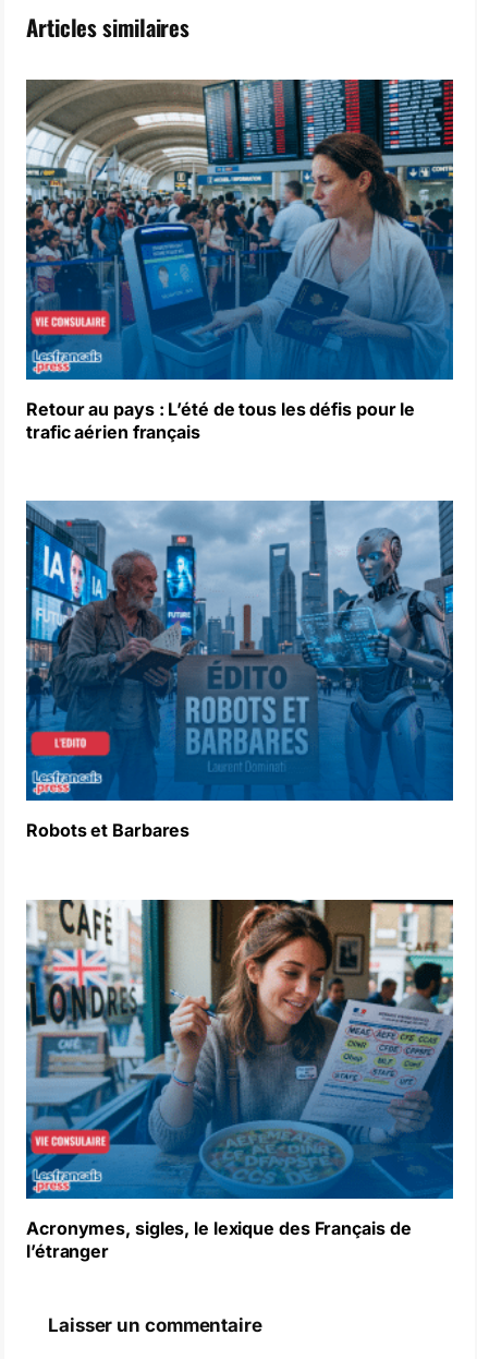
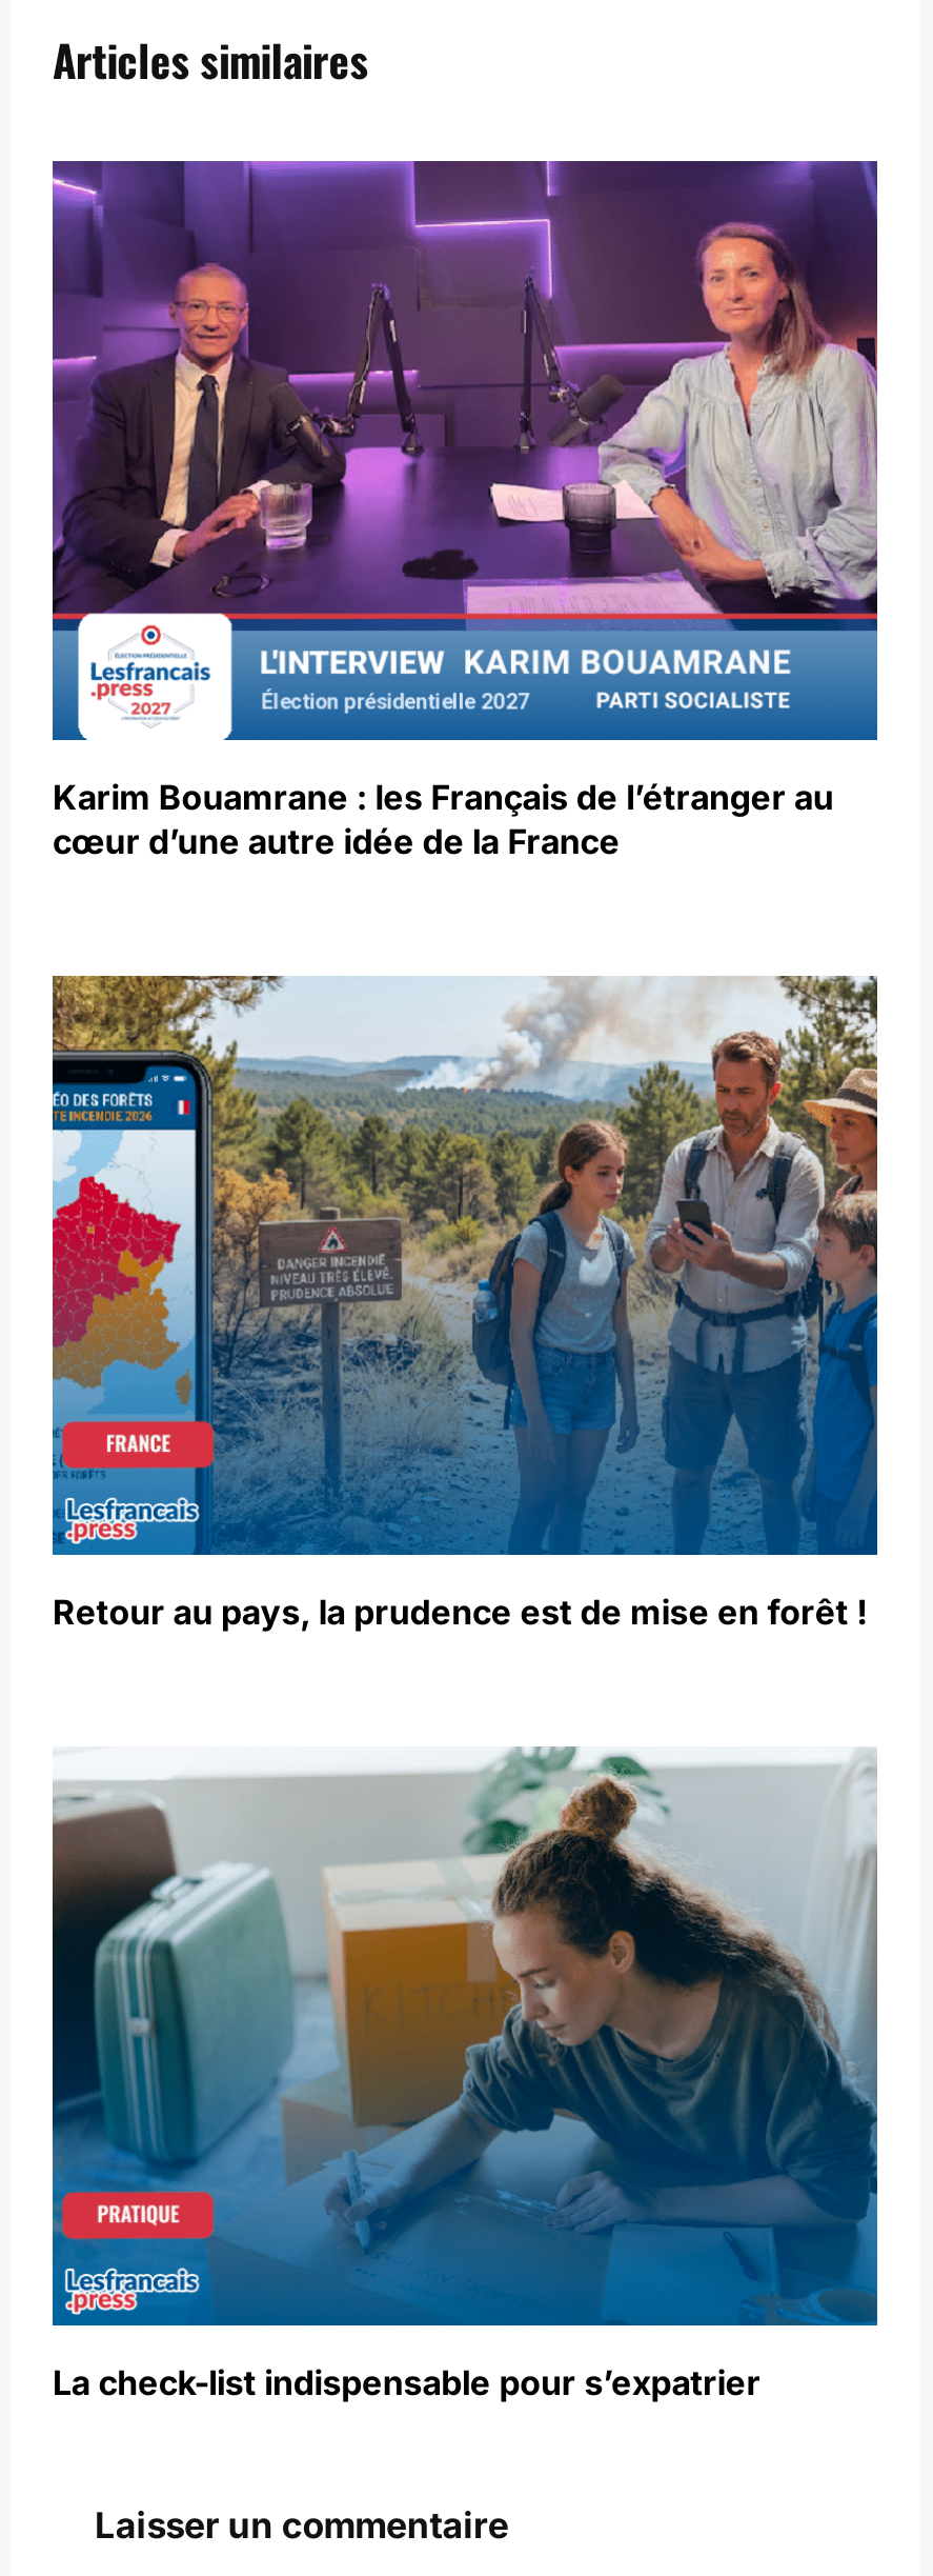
[25,79,454,442] [image] | Retour au pays : L’été de tous les défis pour le | trafic aérien français -> [50,159,879,863] [image] | Karim Bouamrane : les Français de l’étranger au | cœur d’une autre idée de la France
[25,500,454,841] [image] | Robots et Barbares -> [50,974,879,1633] [image] | Retour au pays, la prudence est de mise en forêt !
[26,899,454,1262] [image] | Acronymes, sigles, le lexique des Français de | l’étranger -> [53,1744,877,2404] [image] | La check-list indispensable pour s’expatrier

